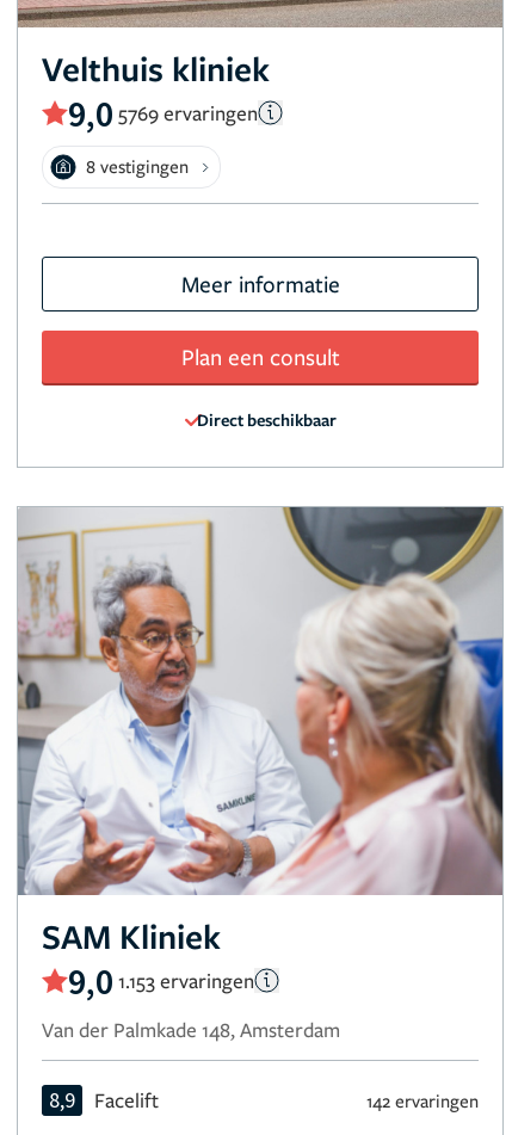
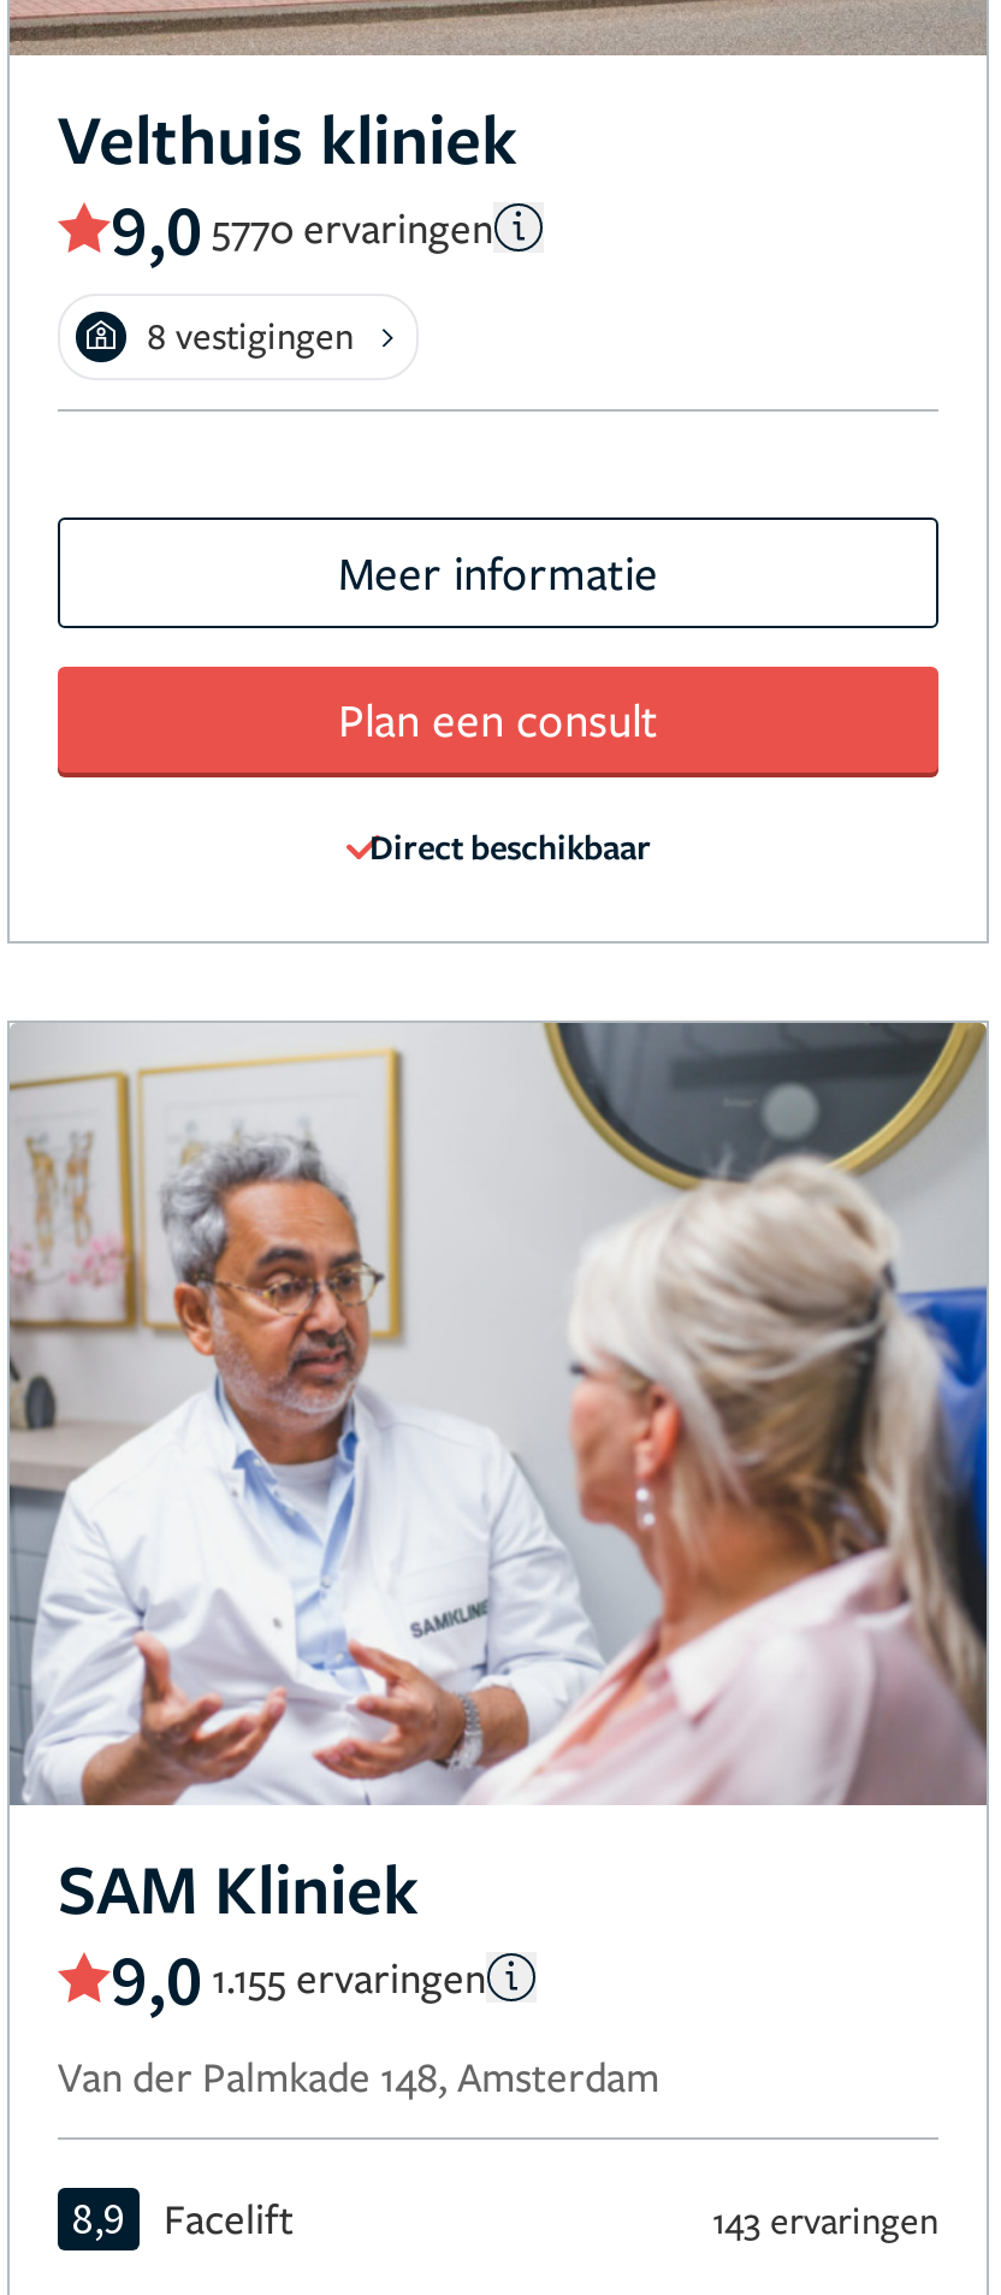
[68,90,258,136] 9,0 5769 ervaringen -> [111,182,493,274] 9,0 5770 ervaringen
[68,958,254,1003] 9,0 1.153 ervaringen -> [111,1932,486,2023] 9,0 1.155 ervaringen
[366,1088,479,1112] 142 ervaringen -> [712,2194,938,2242] 143 ervaringen

